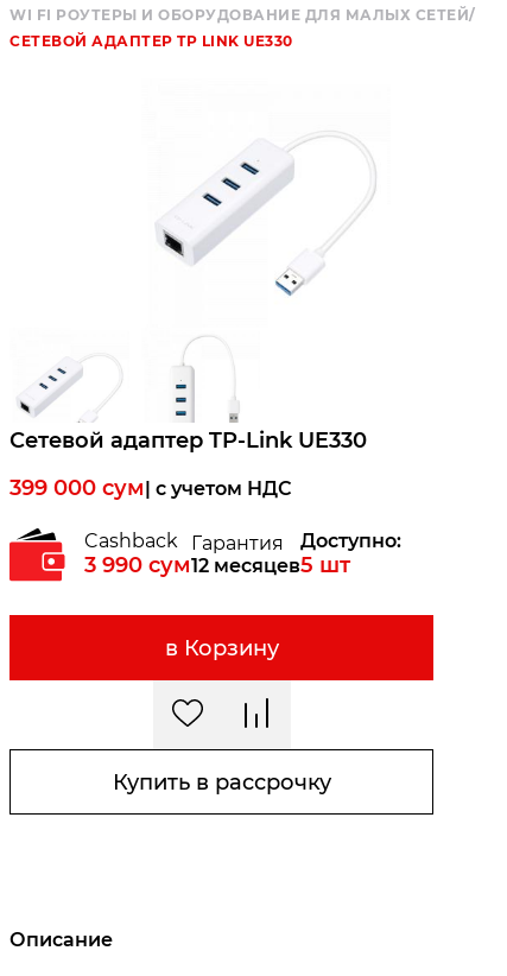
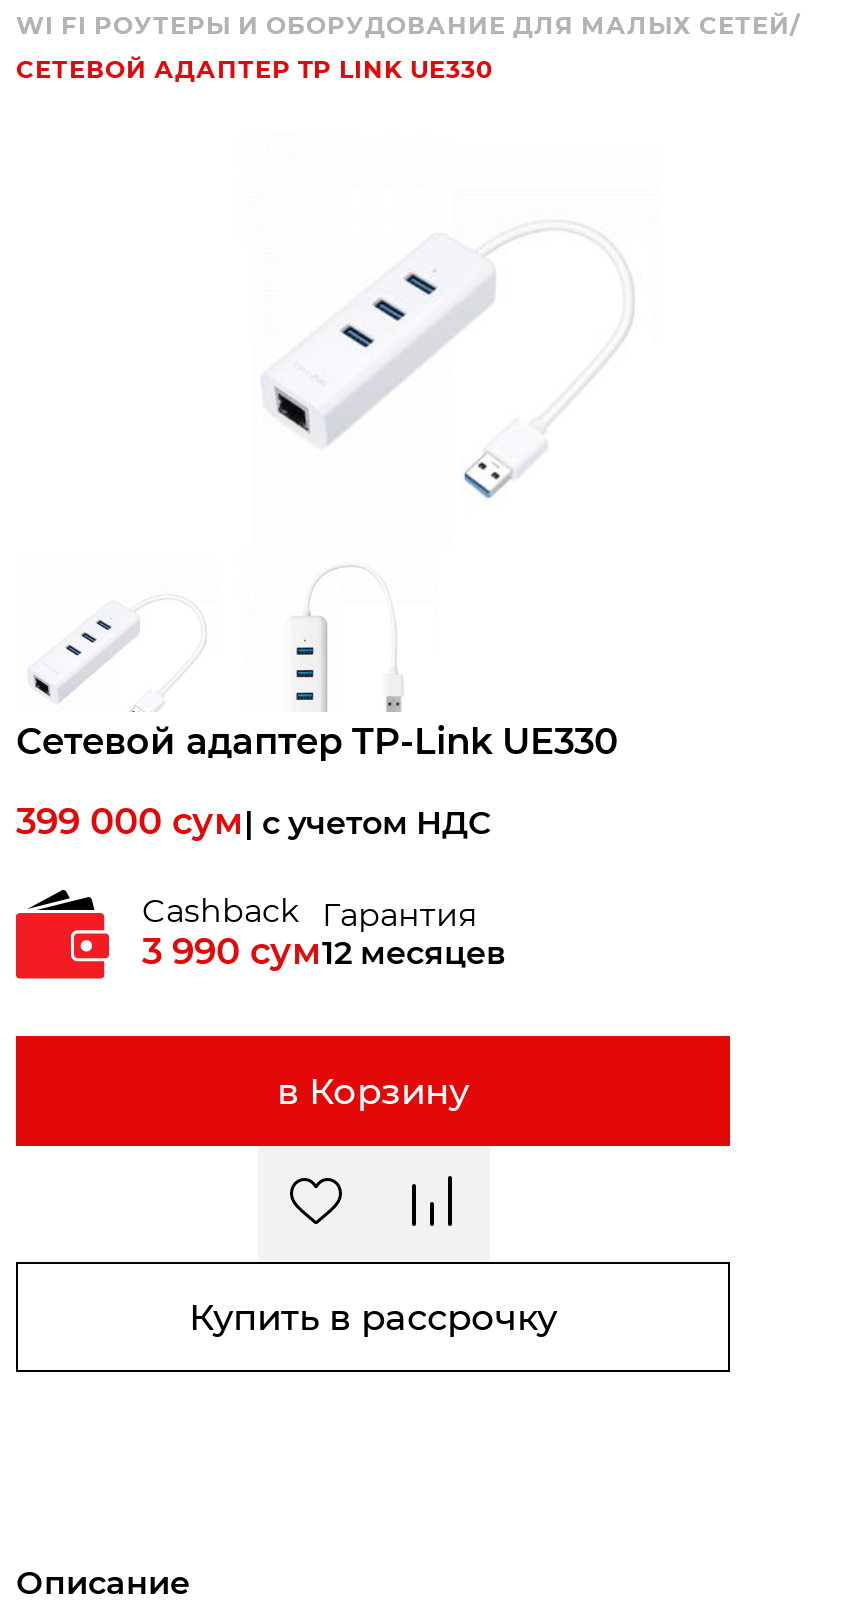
[300,530,401,578] Доступно: | 5 шт -> none

